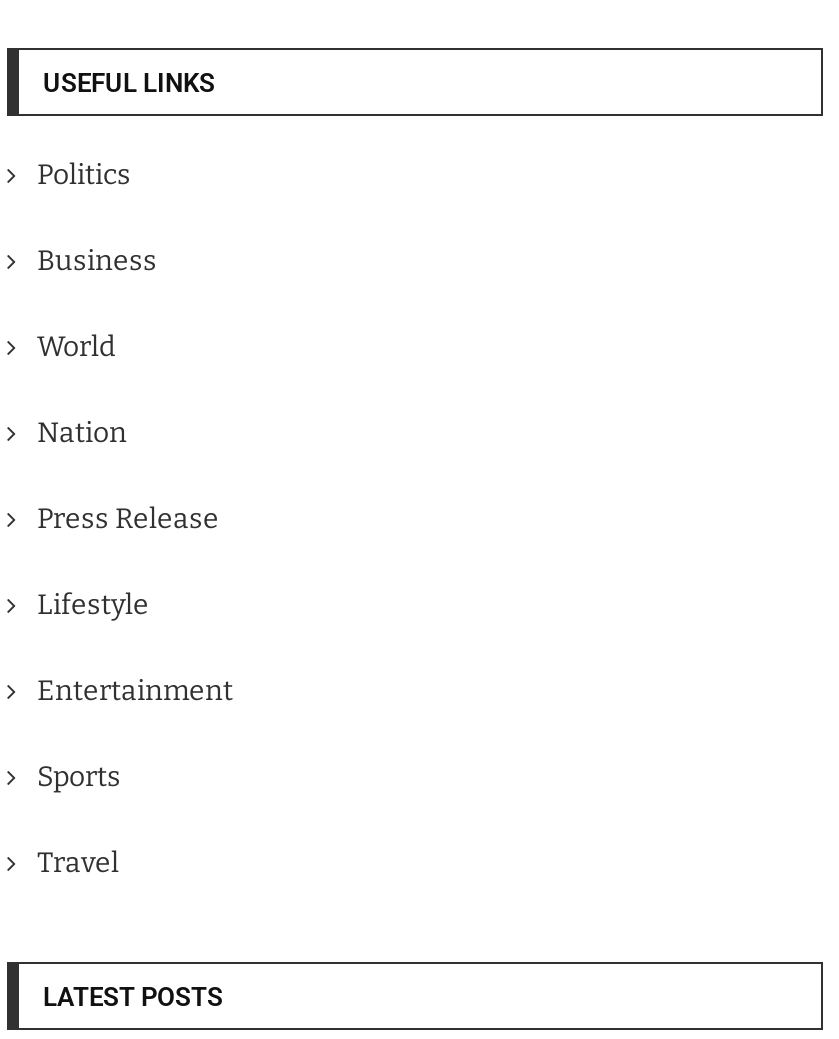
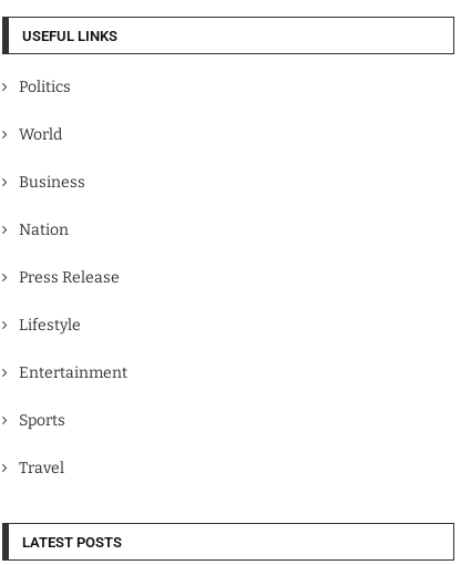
moved [37,244,157,278] -> [19,173,85,192]: Business
moved [37,330,115,364] -> [19,125,62,144]: World

